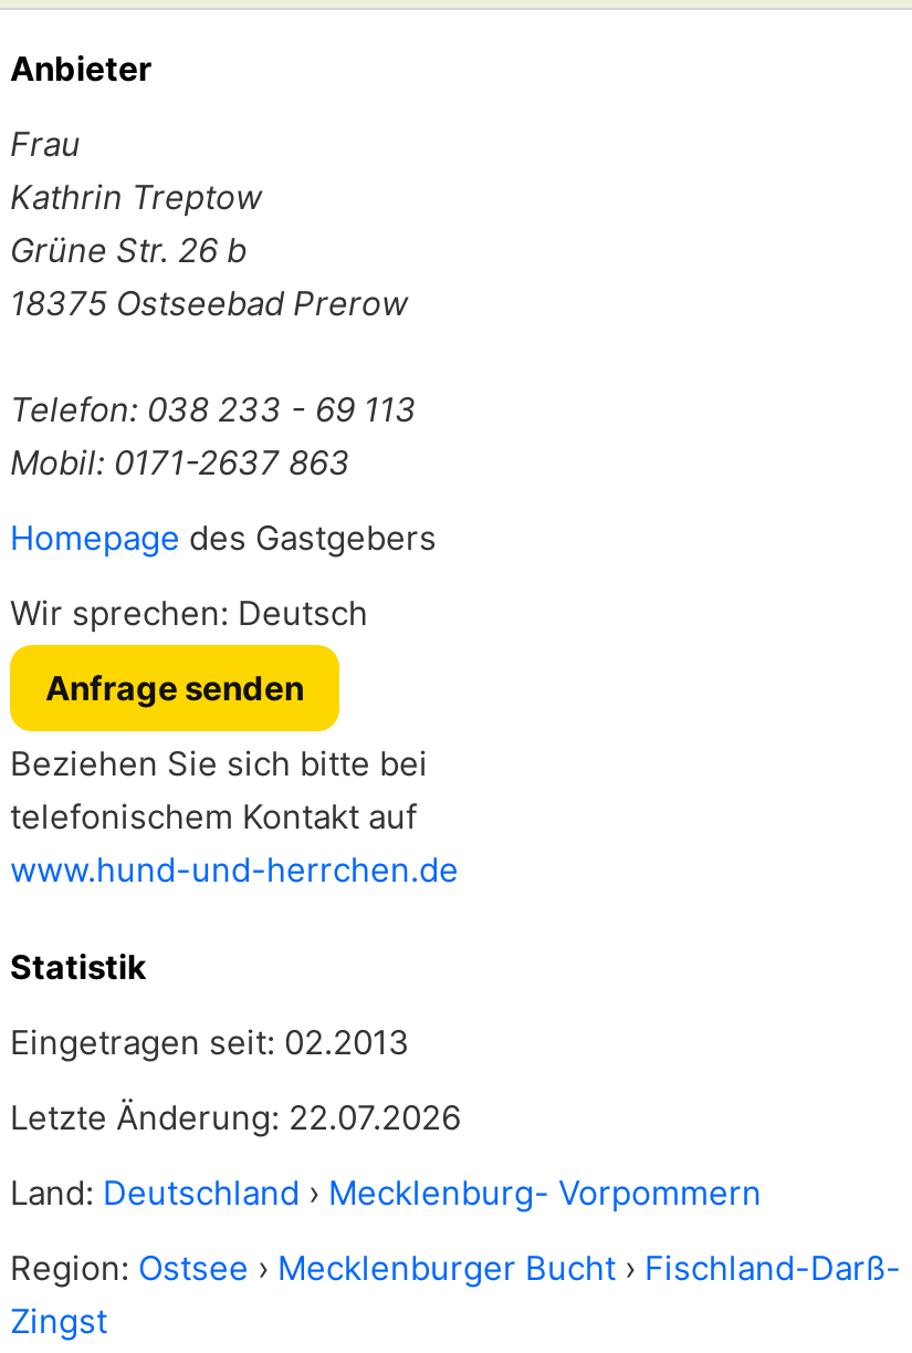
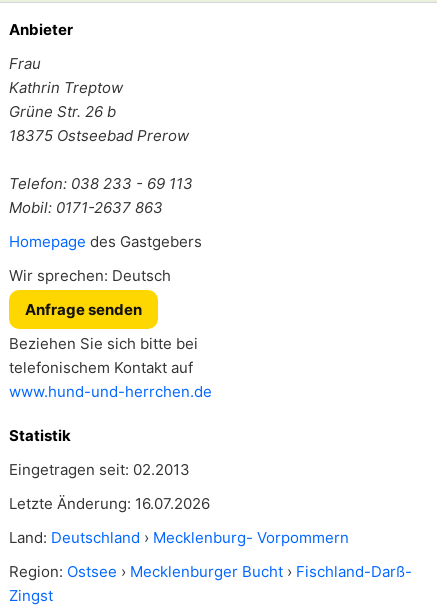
[10,1096,461,1138] Letzte Änderung: 22.07.2026 -> [9,494,210,513] Letzte Änderung: 16.07.2026

